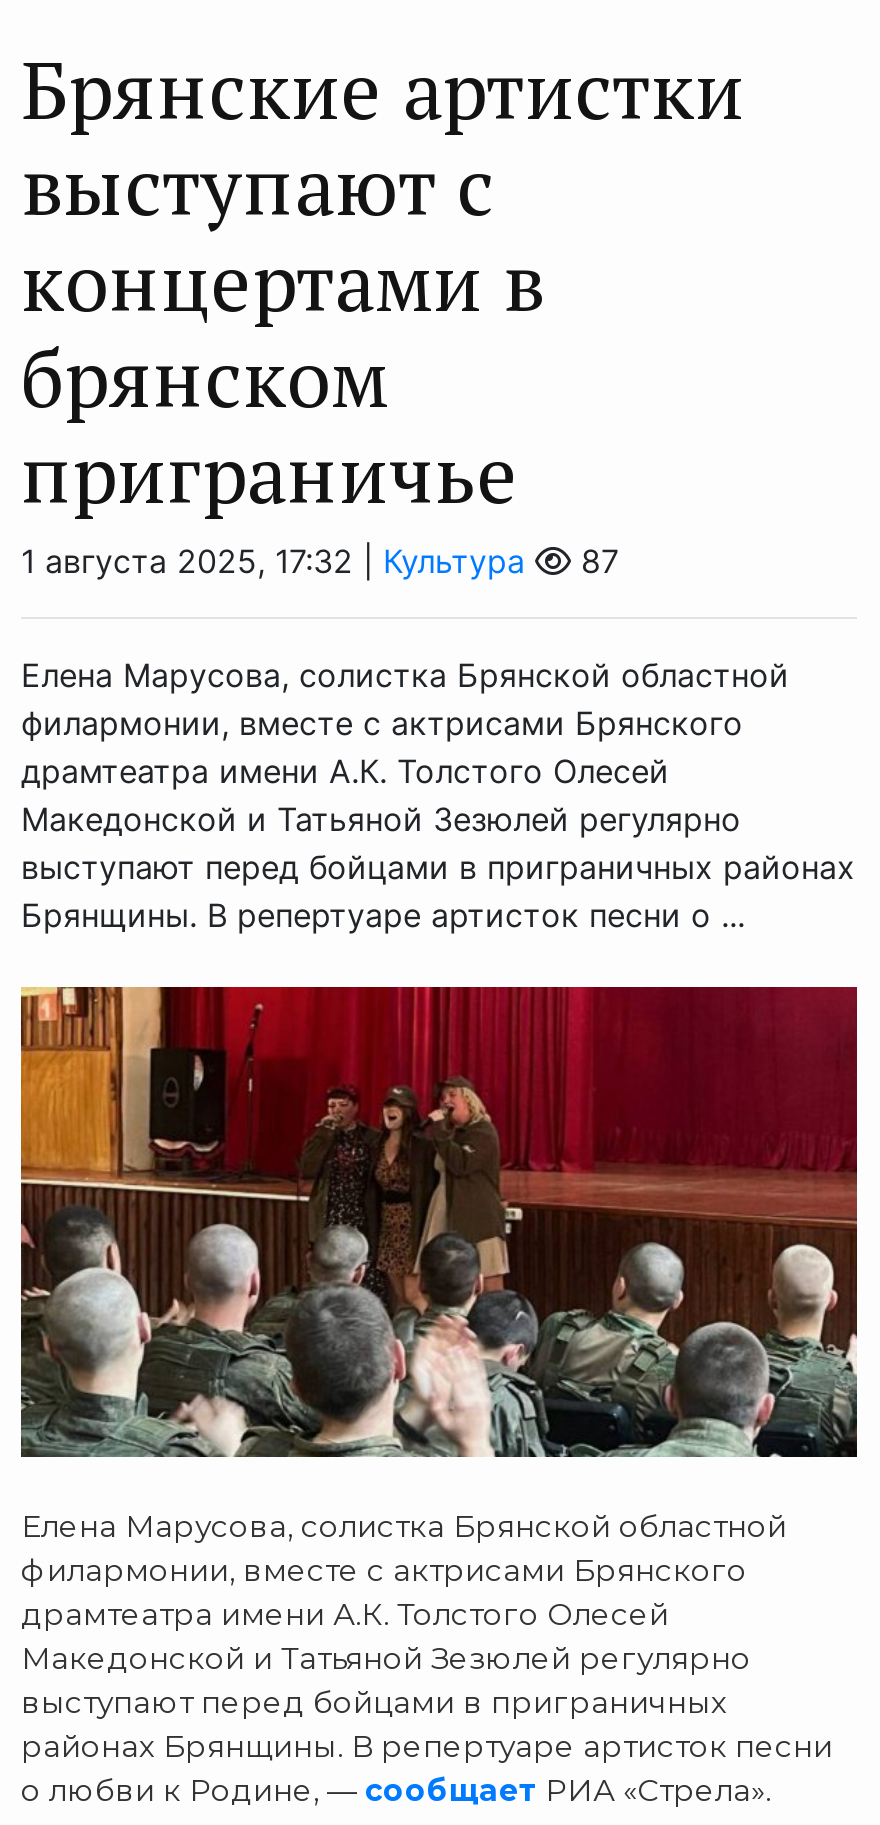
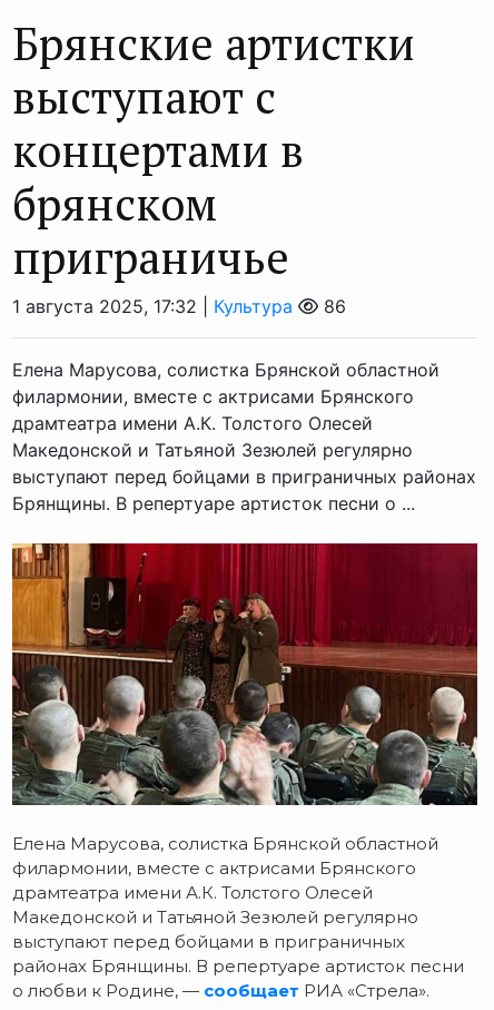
[571,541,619,581] 87 -> [318,295,346,317] 86

